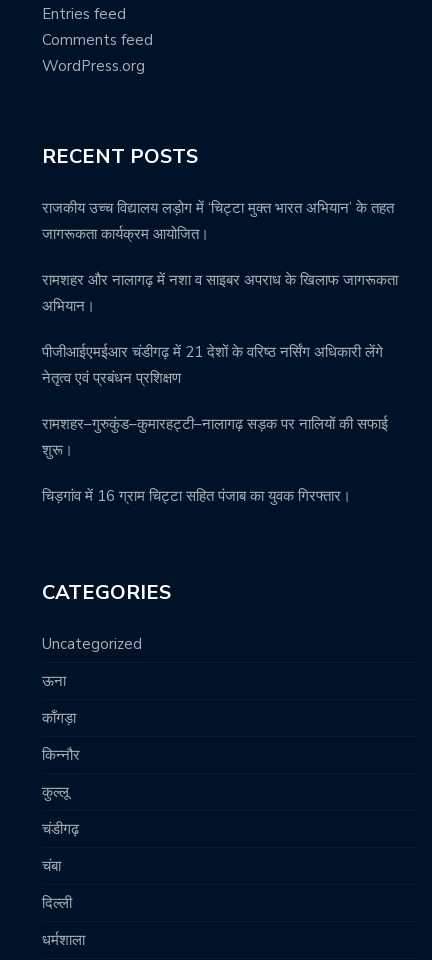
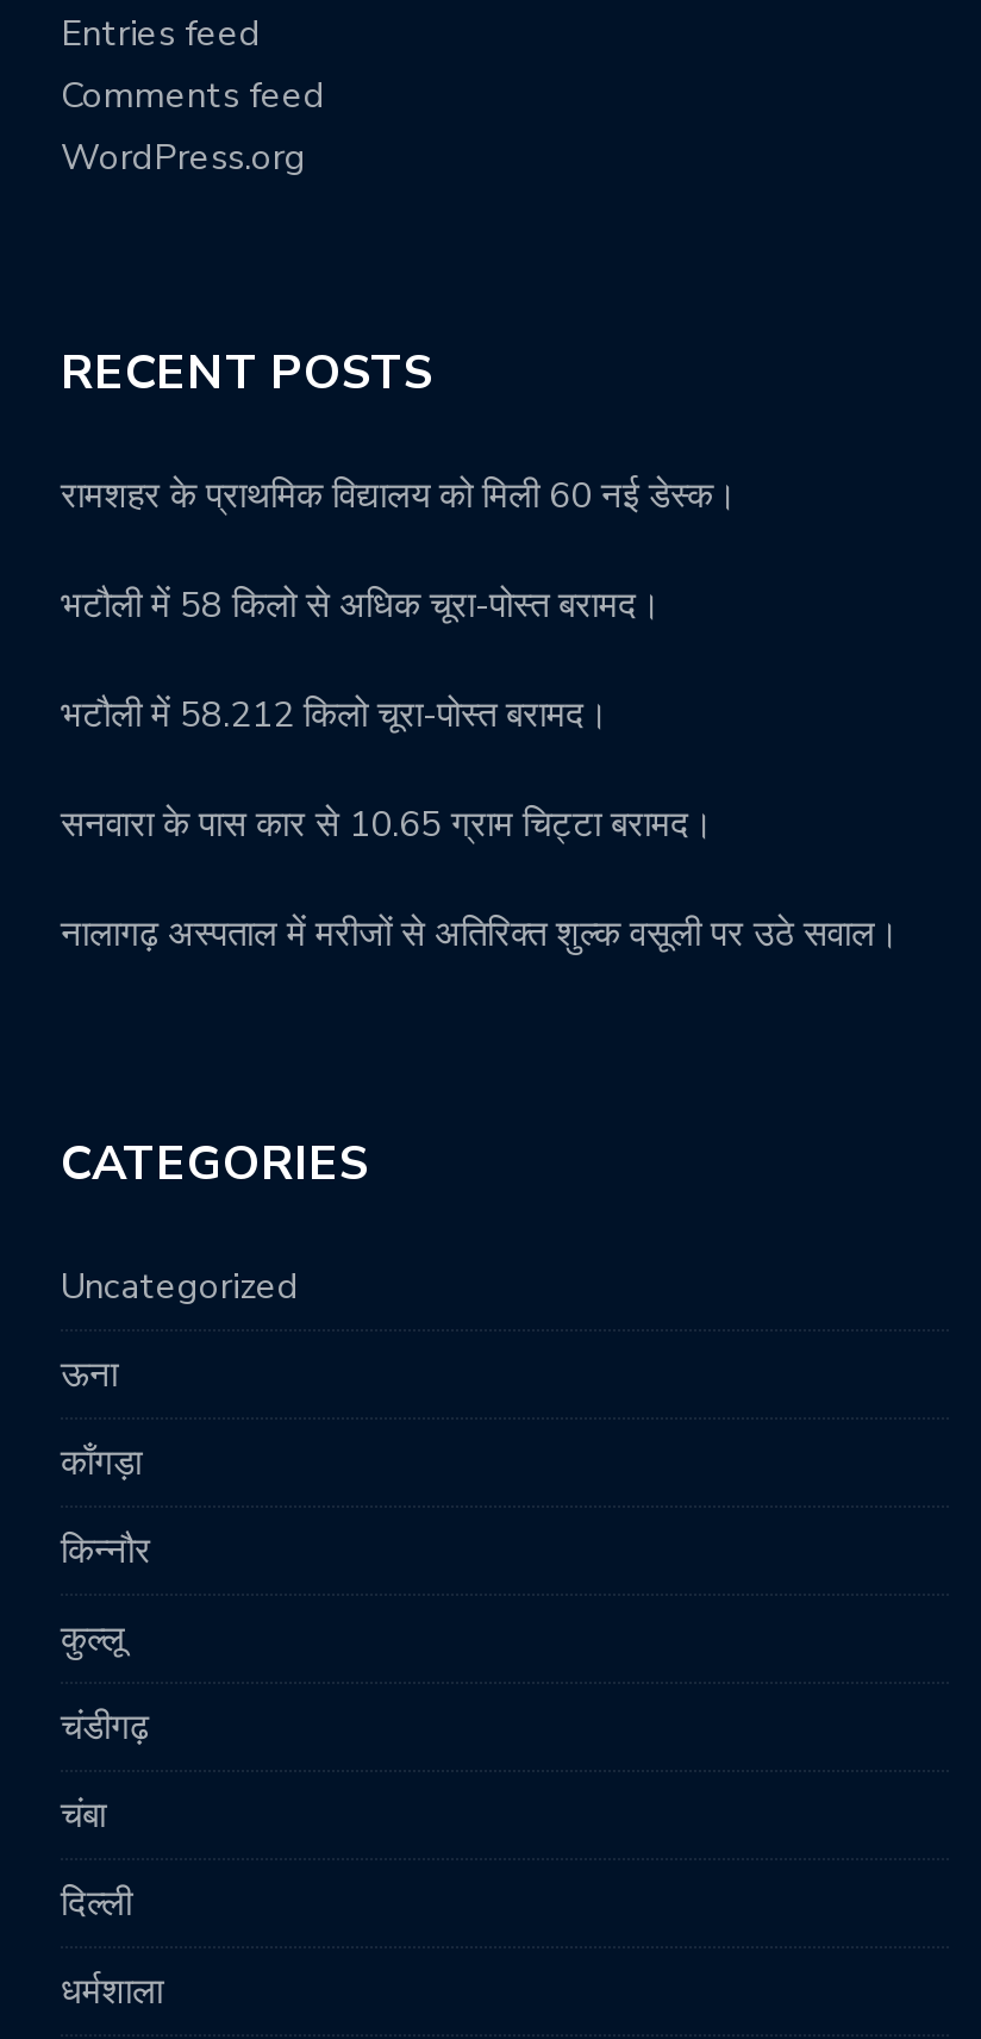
[42,198,394,244] राजकीय उच्च विद्यालय लड़ोग में ‘चिट्टा मुक्त भारत अभियान’ के तहत | जागरूकता कार्यक्रम आयोजित। -> [61,471,737,519] रामशहर के प्राथमिक विद्यालय को मिली 60 नई डेस्क।
[42,270,398,316] रामशहर और नालागढ़ में नशा व साइबर अपराध के खिलाफ जागरूकता | अभियान। -> [61,580,661,628] भटौली में 58 किलो से अधिक चूरा-पोस्त बरामद।
[42,342,383,388] पीजीआईएमईआर चंडीगढ़ में 21 देशों के वरिष्ठ नर्सिंग अधिकारी लेंगे | नेतृत्व एवं प्रबंधन प्रशिक्षण -> [61,690,608,738] भटौली में 58.212 किलो चूरा-पोस्त बरामद।
[42,414,388,460] रामशहर–गुरुकुंड–कुमारहट्टी–नालागढ़ सड़क पर नालियों की सफाई | शुरू। -> [61,800,713,847] सनवारा के पास कार से 10.65 ग्राम चिट्टा बरामद।
[42,486,351,506] चिड़गांव में 16 ग्राम चिट्टा सहित पंजाब का युवक गिरफ्तार। -> [61,909,899,957] नालागढ़ अस्पताल में मरीजों से अतिरिक्त शुल्क वसूली पर उठे सवाल।

